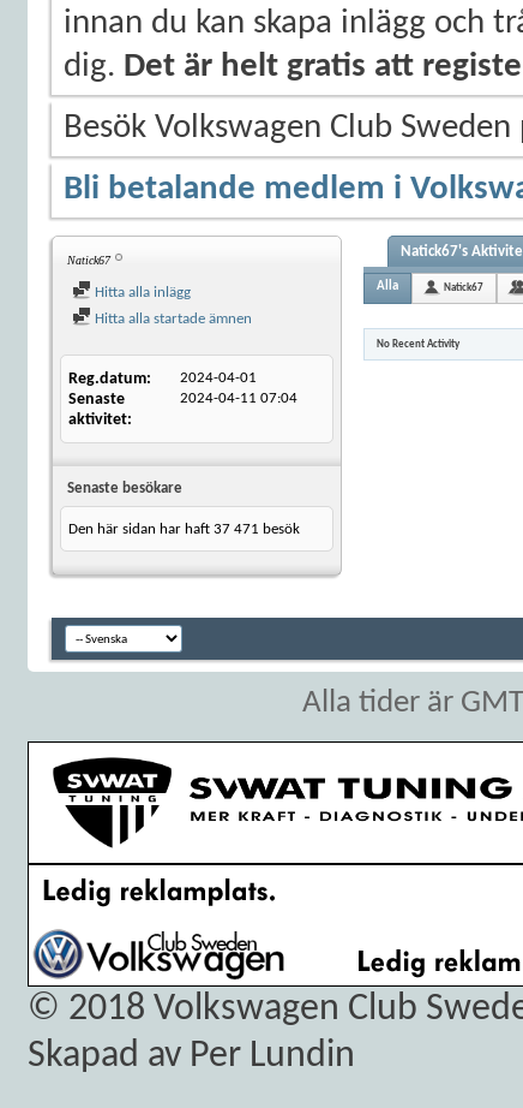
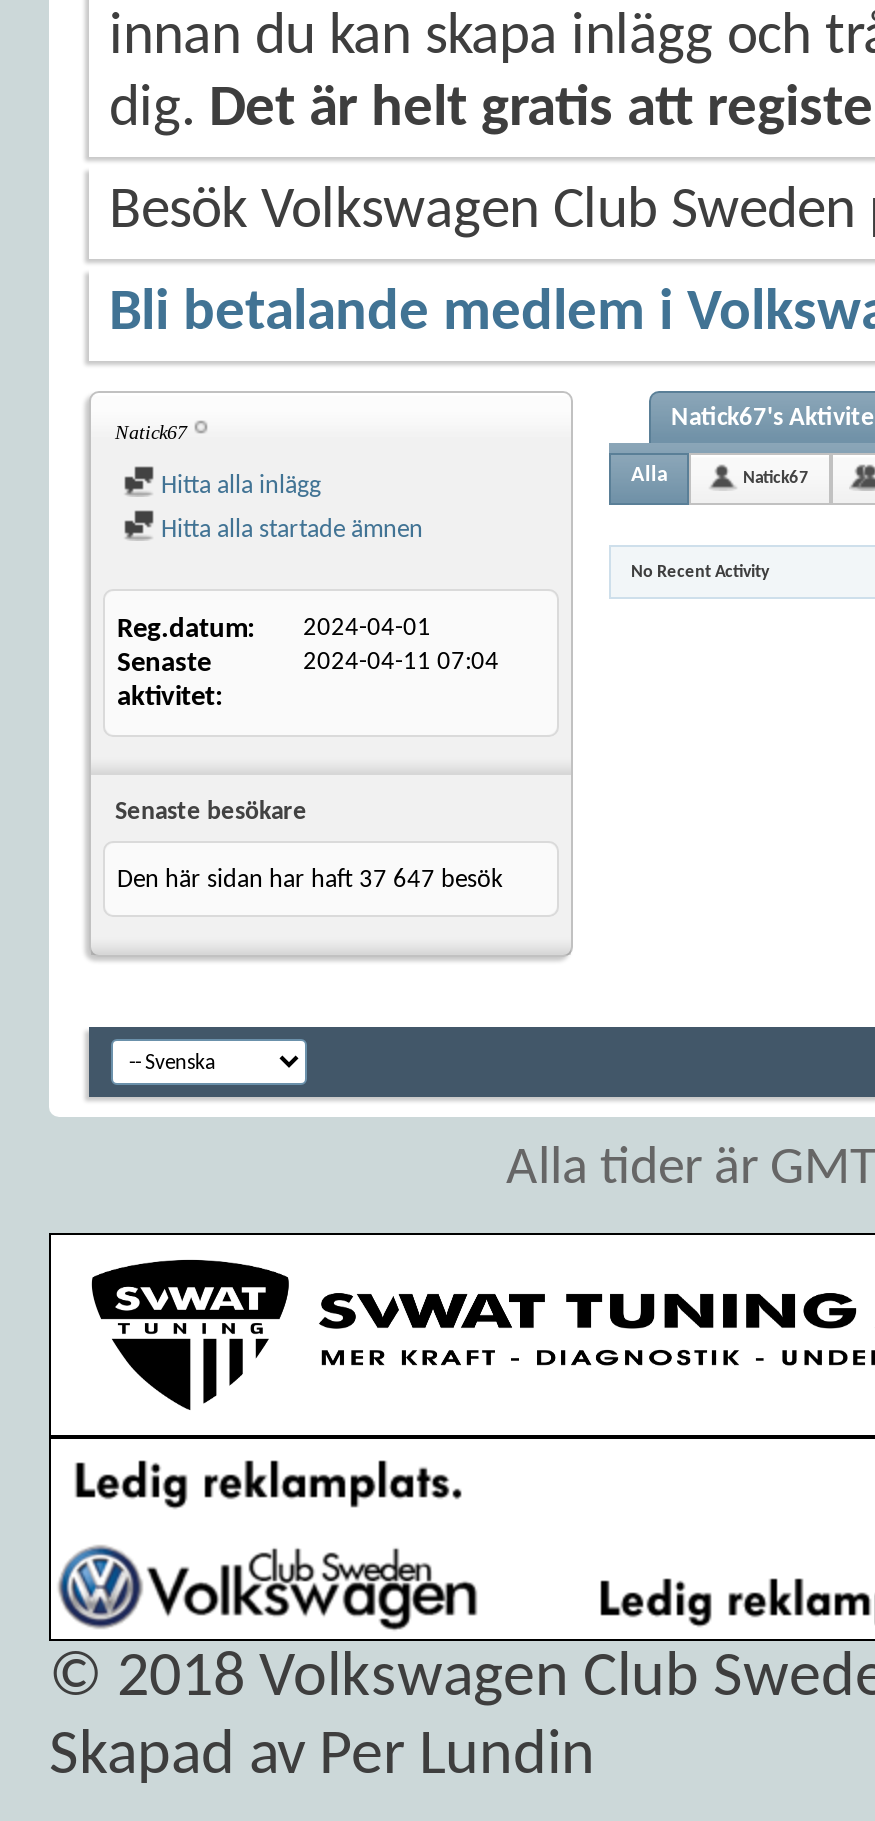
[68,522,300,537] Den här sidan har haft 37 471 besök -> [117,867,503,893] Den här sidan har haft 37 647 besök

